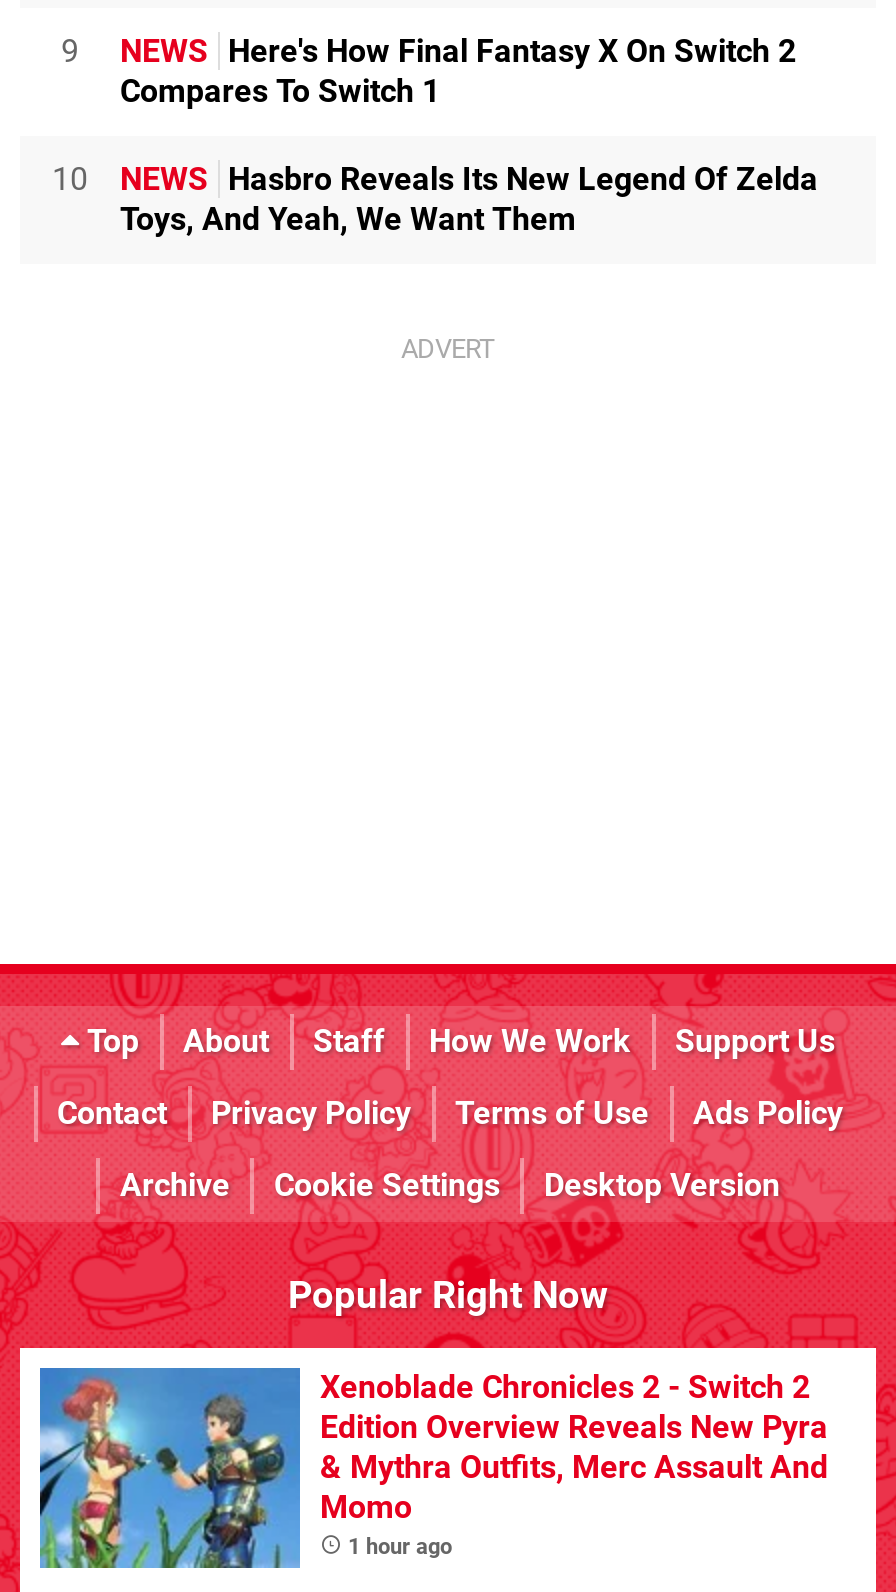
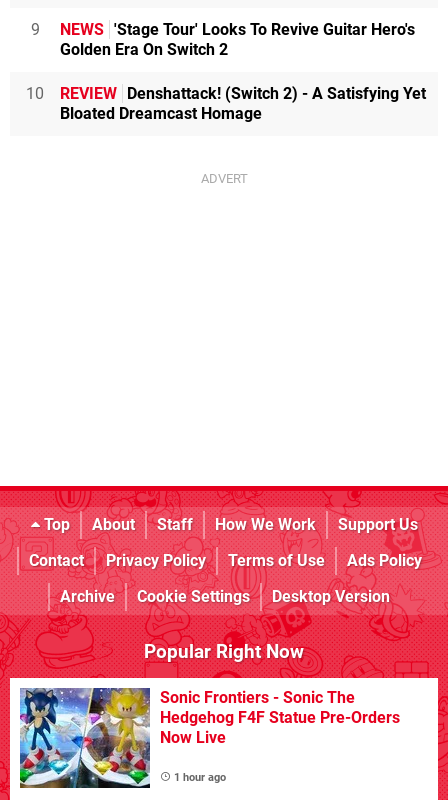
[120,32,796,110] NEWS Here's How Final Fantasy X On Switch 2 | Compares To Switch 1 -> [60,20,415,59] NEWS 'Stage Tour' Looks To Revive Guitar Hero's | Golden Era On Switch 2
[120,160,818,238] NEWS Hasbro Reveals Its New Legend Of Zelda | Toys, And Yeah, We Want Them -> [60,84,426,123] REVIEW Denshattack! (Switch 2) - A Satisfying Yet | Bloated Dreamcast Homage
[38,1366,828,1570] [image] | Xenoblade Chronicles 2 - Switch 2 | Edition Overview Reveals New Pyra | & Mythra Outfits, Merc Assault And | Momo -> [19,687,400,789] [image] | Sonic Frontiers - Sonic The | Hedgehog F4F Statue Pre-Orders | Now Live

